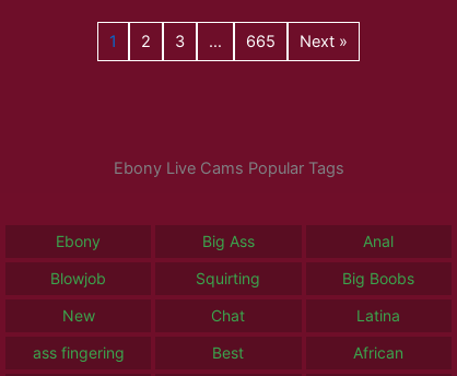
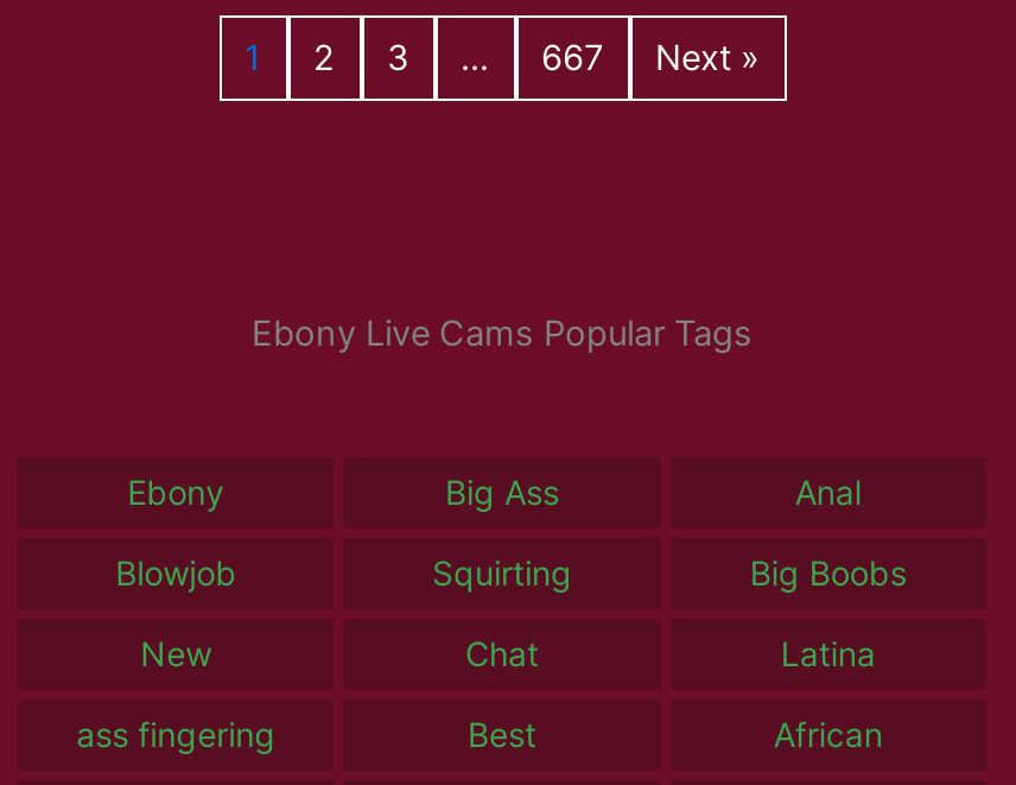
[246,32,276,51] 665 -> [541,37,603,80] 667

